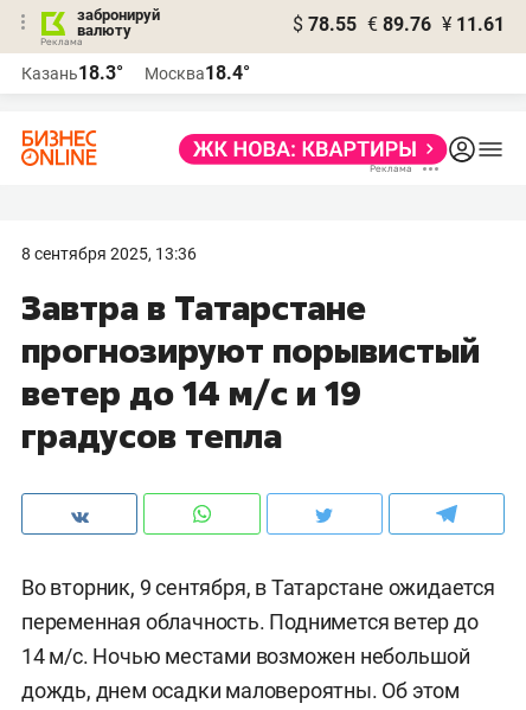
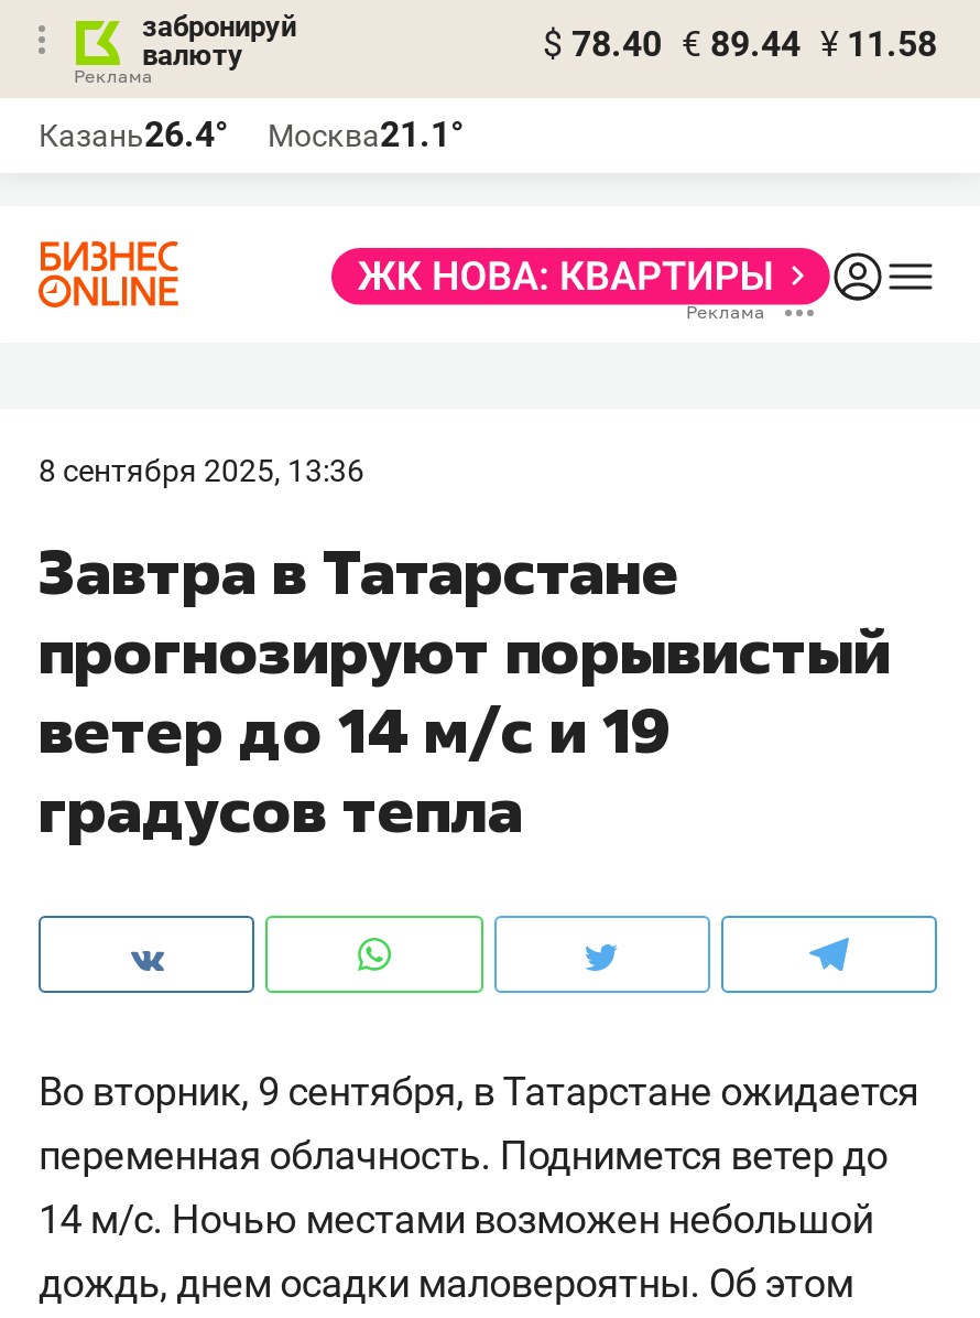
[293,13,505,36] $ 78.55 € 89.76 ¥ 11.61 -> [543,23,937,65] $ 78.40 € 89.44 ¥ 11.58
[21,62,123,84] Казань18.3° -> [39,114,228,155] Казань26.4°
[145,62,250,84] Москва18.4° -> [268,114,464,155] Москва21.1°

